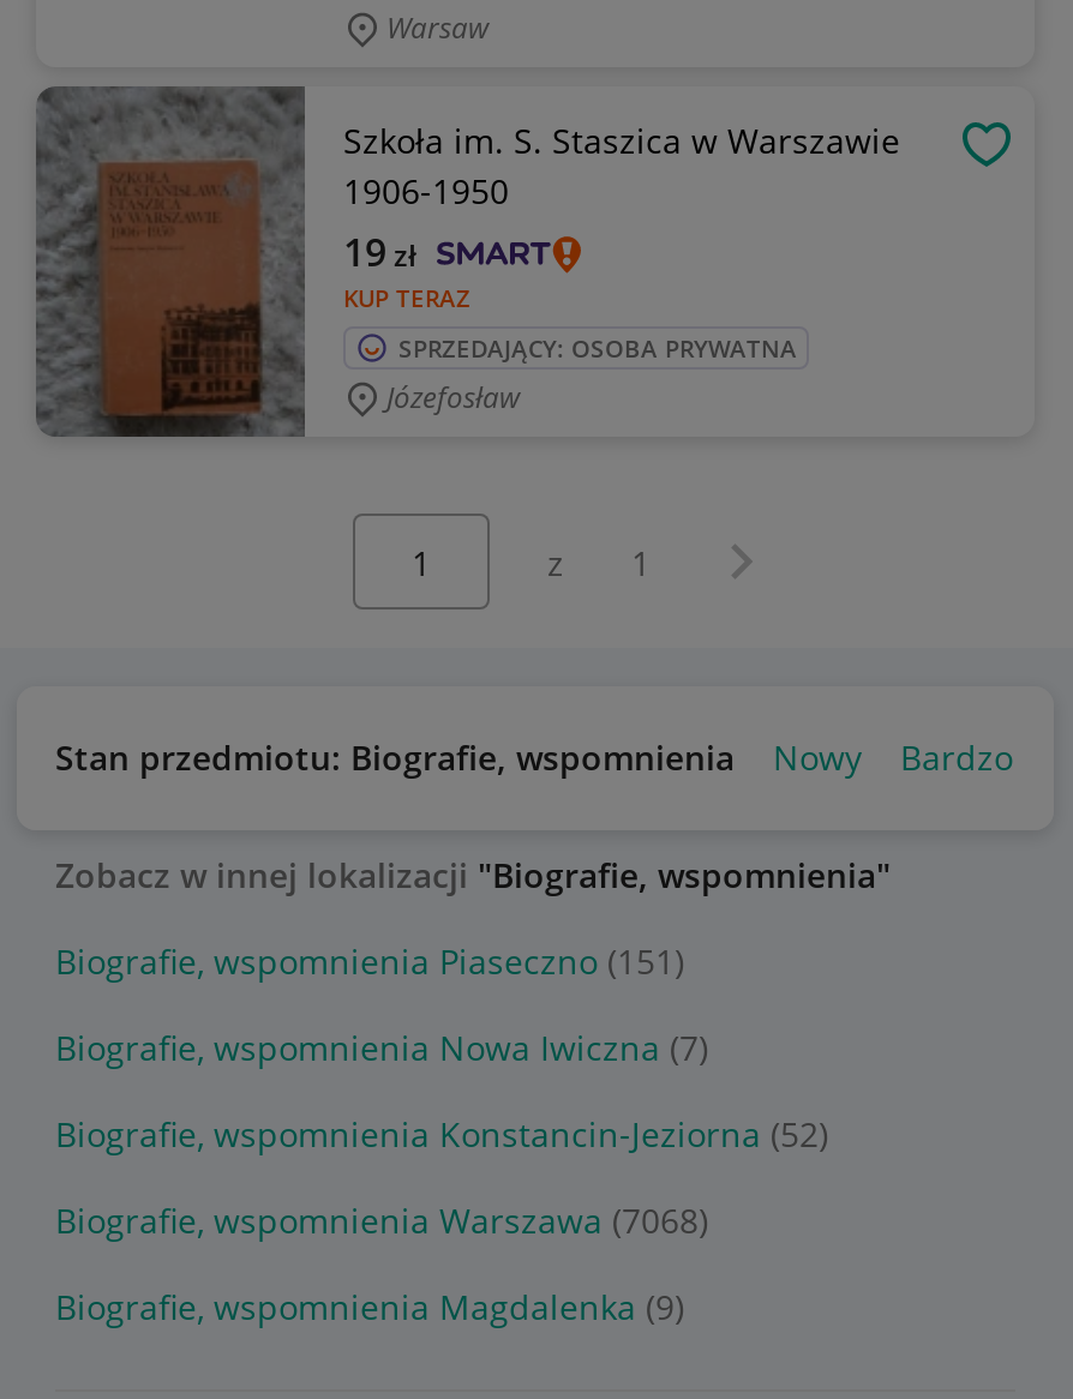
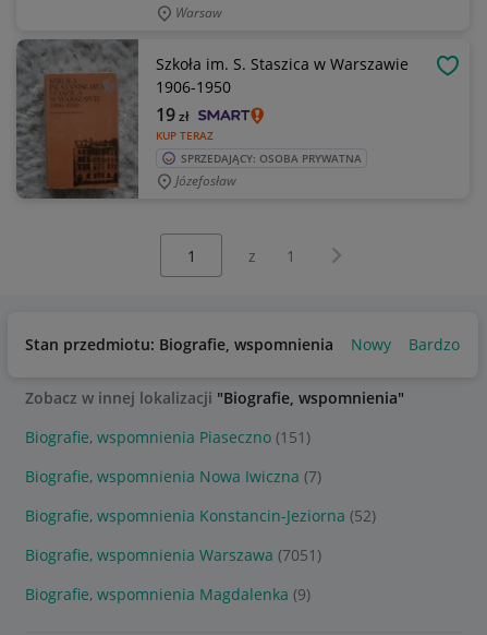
[55,1197,708,1243] Biografie, wspomnienia Warszawa (7068) -> [25,544,321,565] Biografie, wspomnienia Warszawa (7051)

